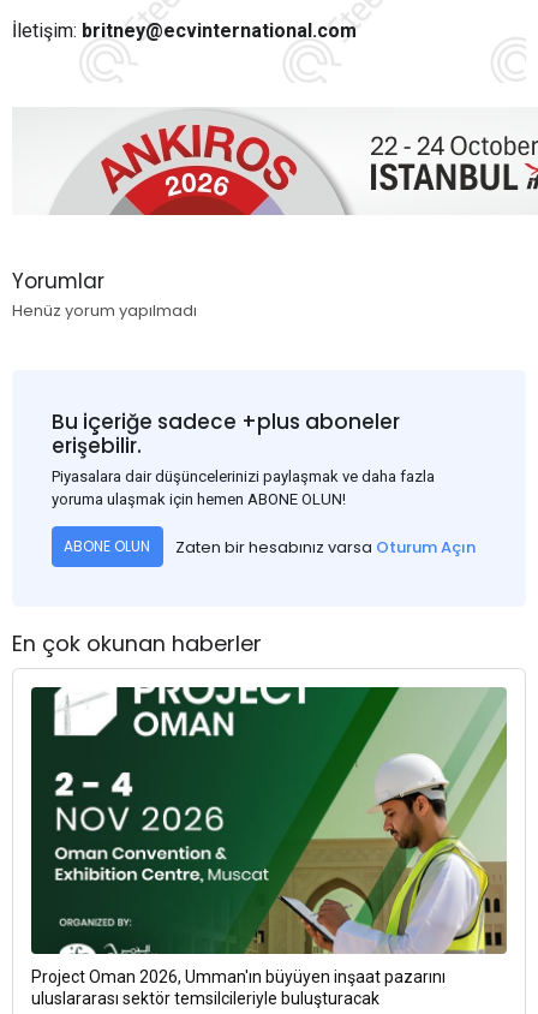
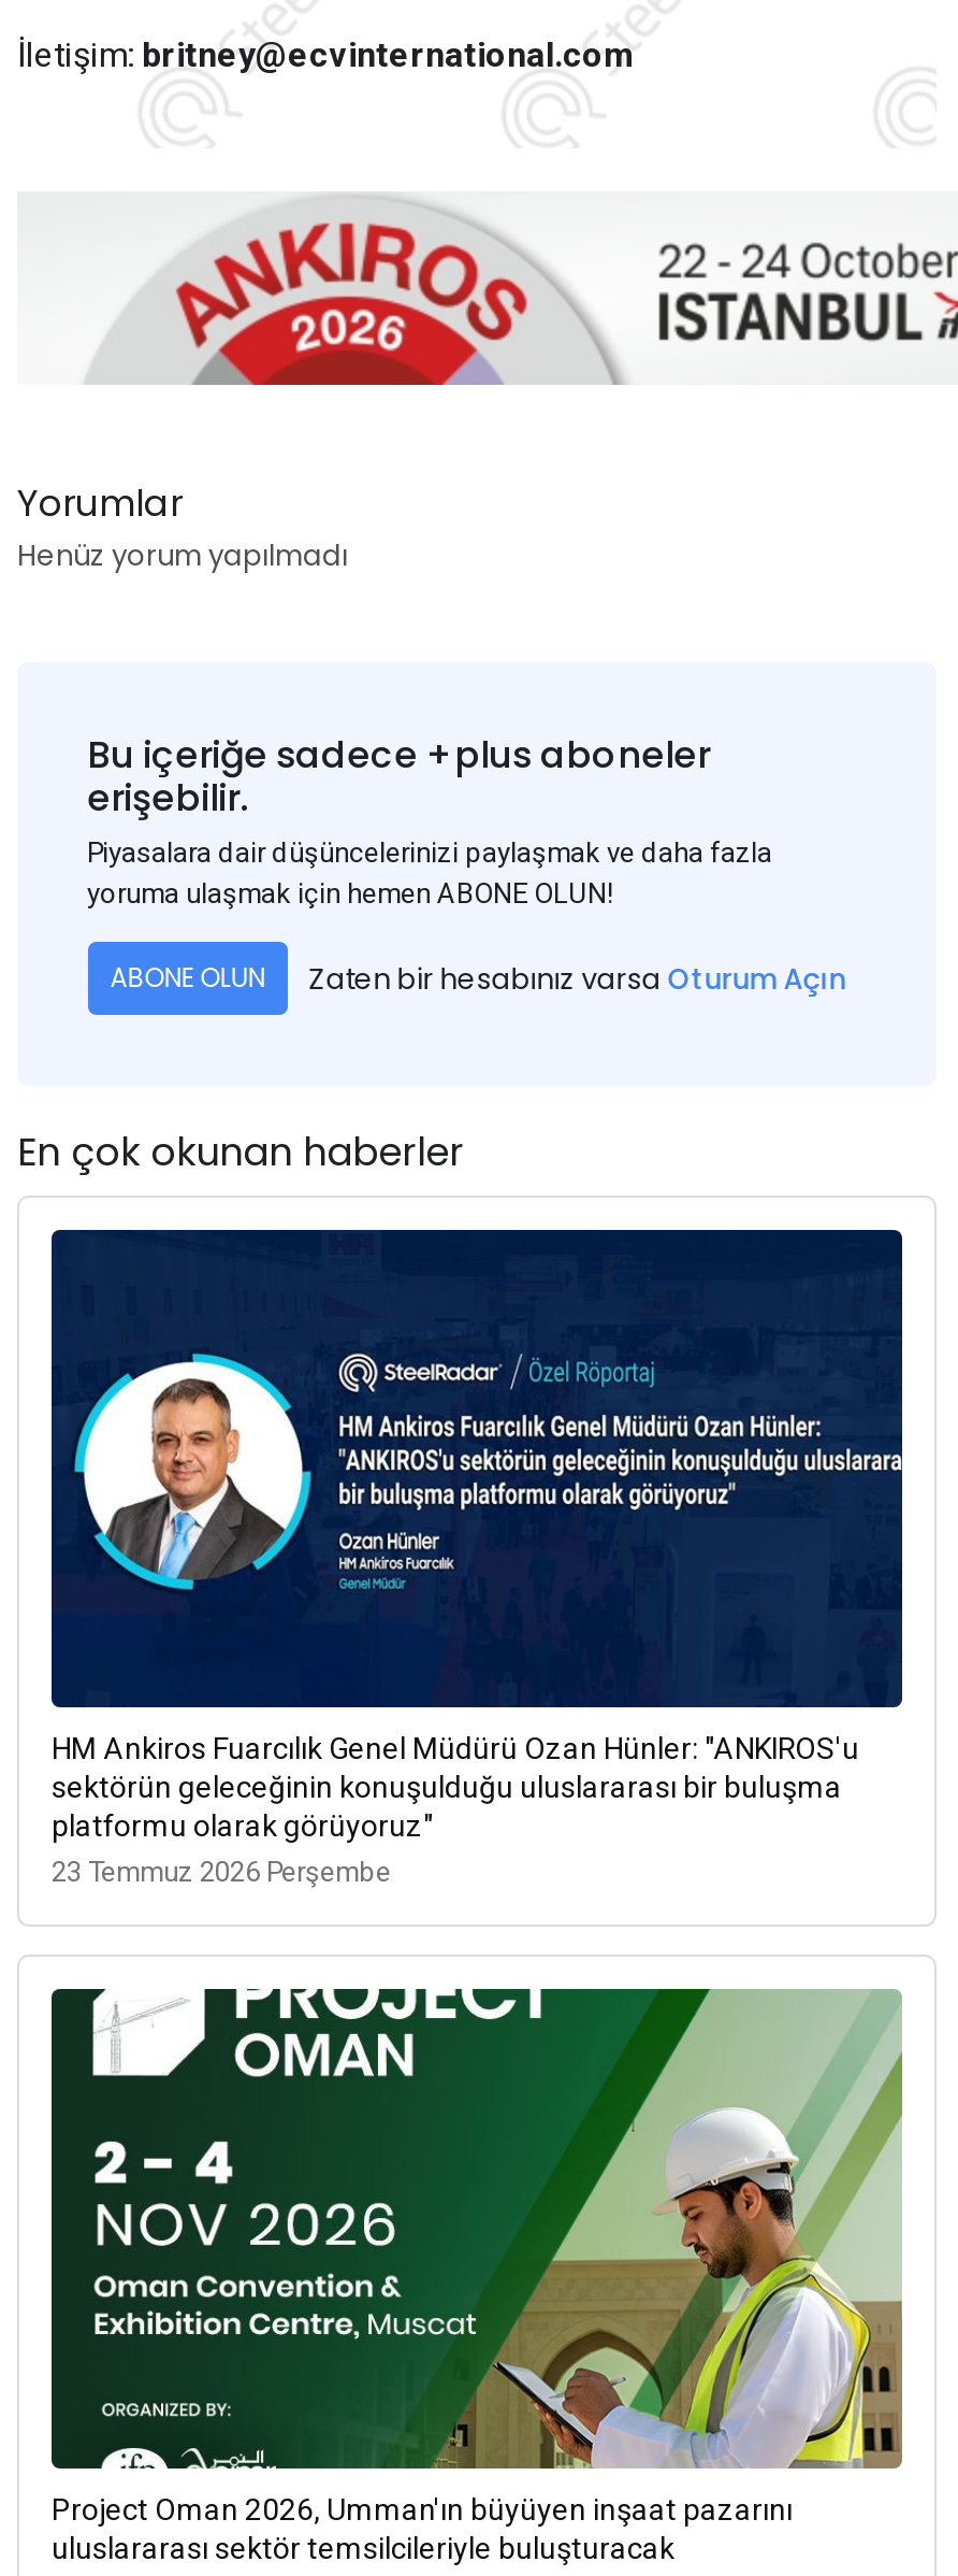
none -> [52,1228,904,1889] [image] | HM Ankiros Fuarcılık Genel Müdürü Ozan Hünler: "ANKIROS'u | sektörün geleceğinin konuşulduğu uluslararası bir buluşma | platformu olarak görüyoruz" | 23 Temmuz 2026 Perşembe

